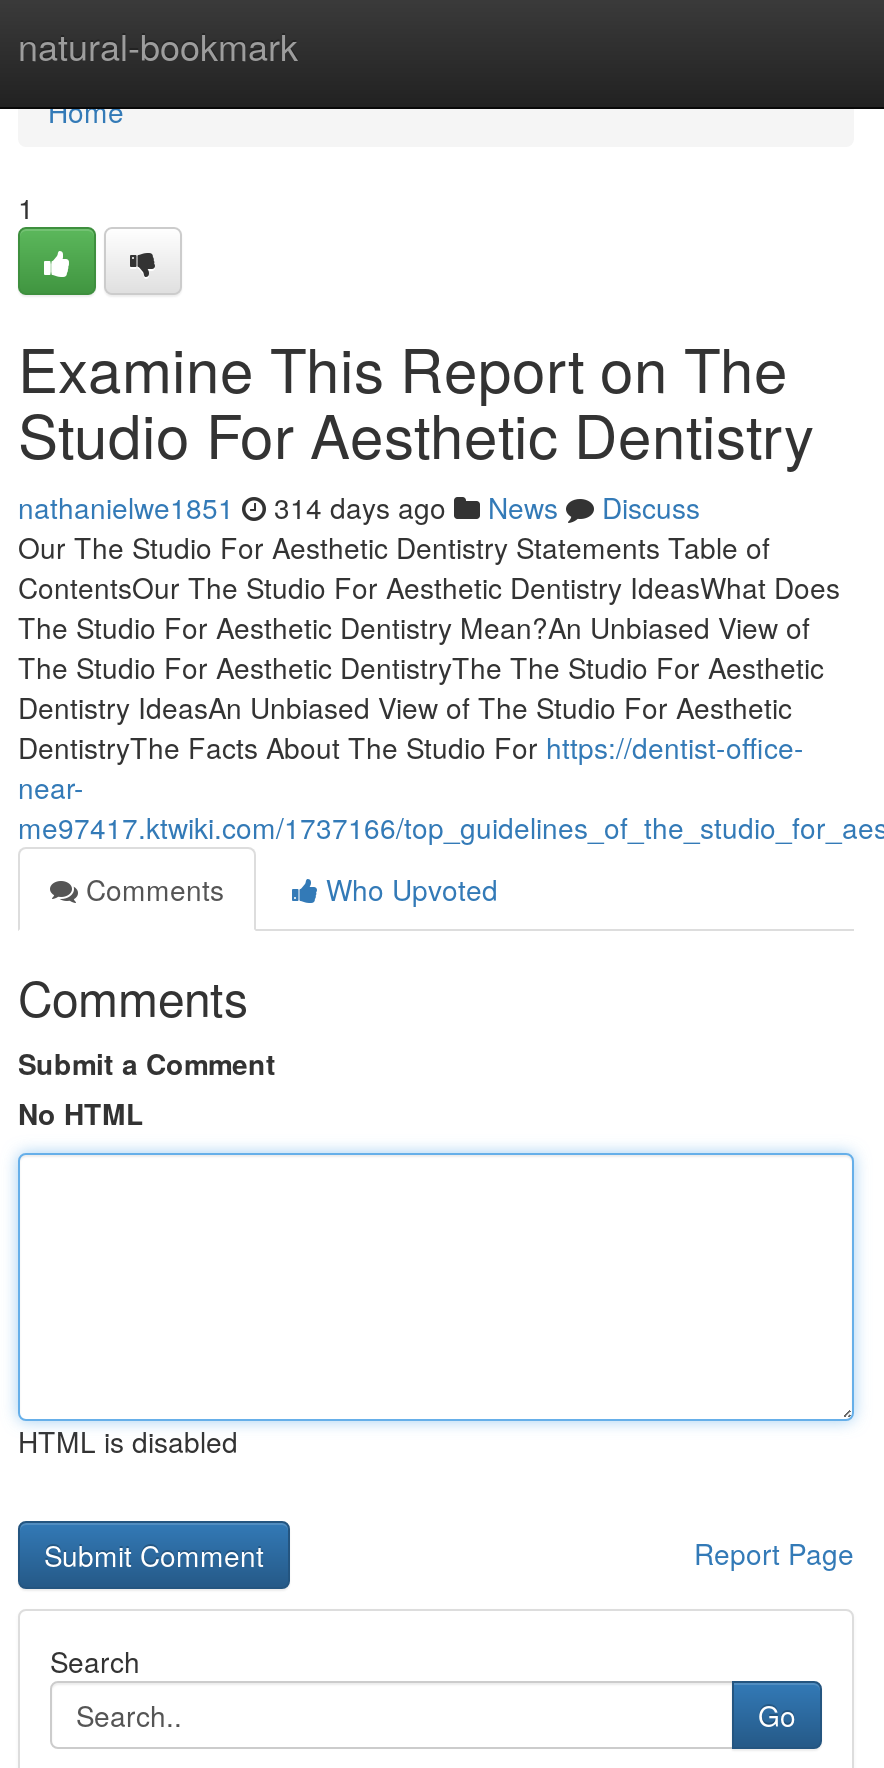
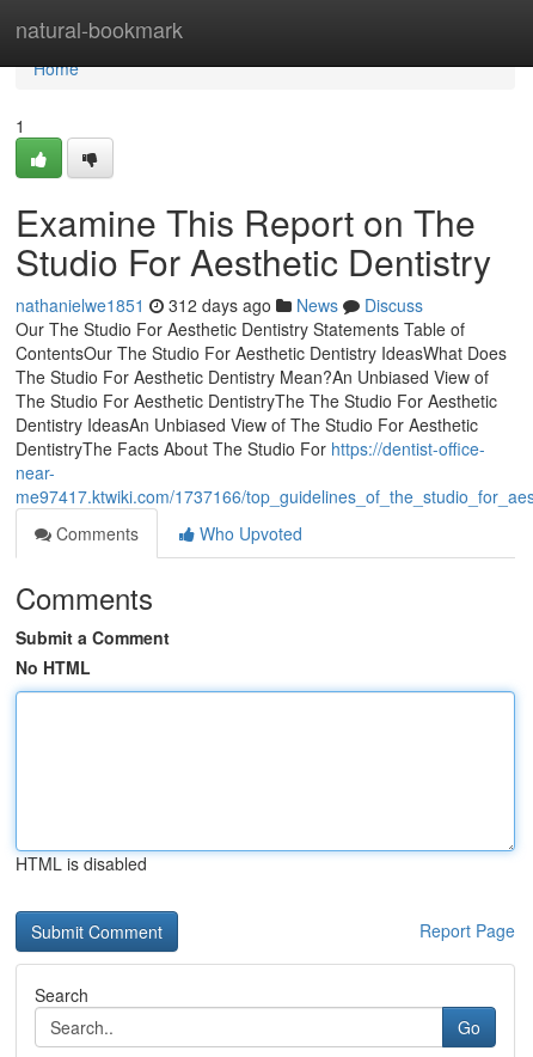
[18,487,700,527] nathanielwe1851 314 days ago News Discuss -> [16,293,423,317] nathanielwe1851 312 days ago News Discuss

